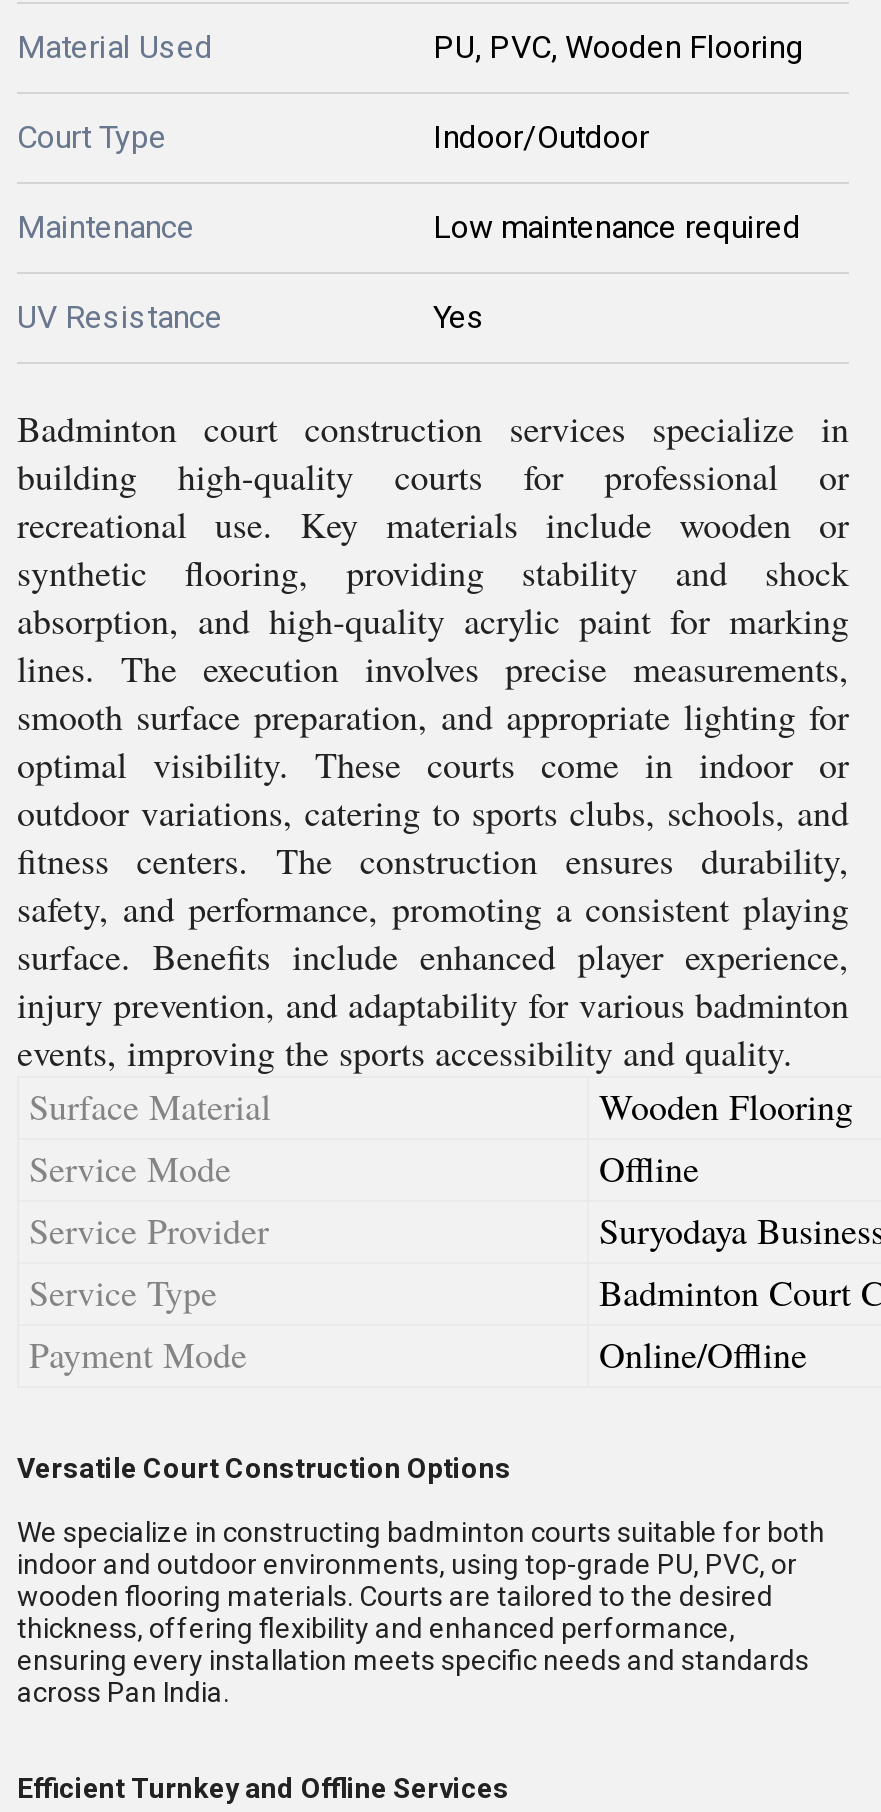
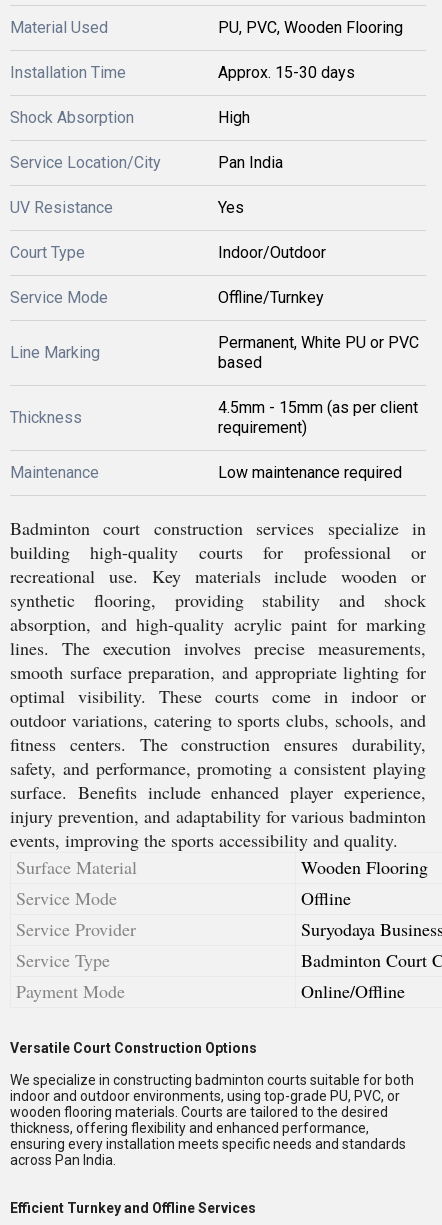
none -> [10,63,355,172] Installation Time | Approx. 15-30 days | Shock Absorption | High | Service Location/City | Pan India
moved [17,118,649,156] -> [10,243,326,262]: Court Type | Indoor/Outdoor
moved [17,208,801,246] -> [10,463,402,482]: Maintenance | Low maintenance required
none -> [10,288,324,362] Service Mode | Offline/Turnkey | Line Marking
none -> [10,333,419,427] Permanent, White PU or PVC | based | Thickness
none -> [218,398,418,437] 4.5mm - 15mm (as per client | requirement)

